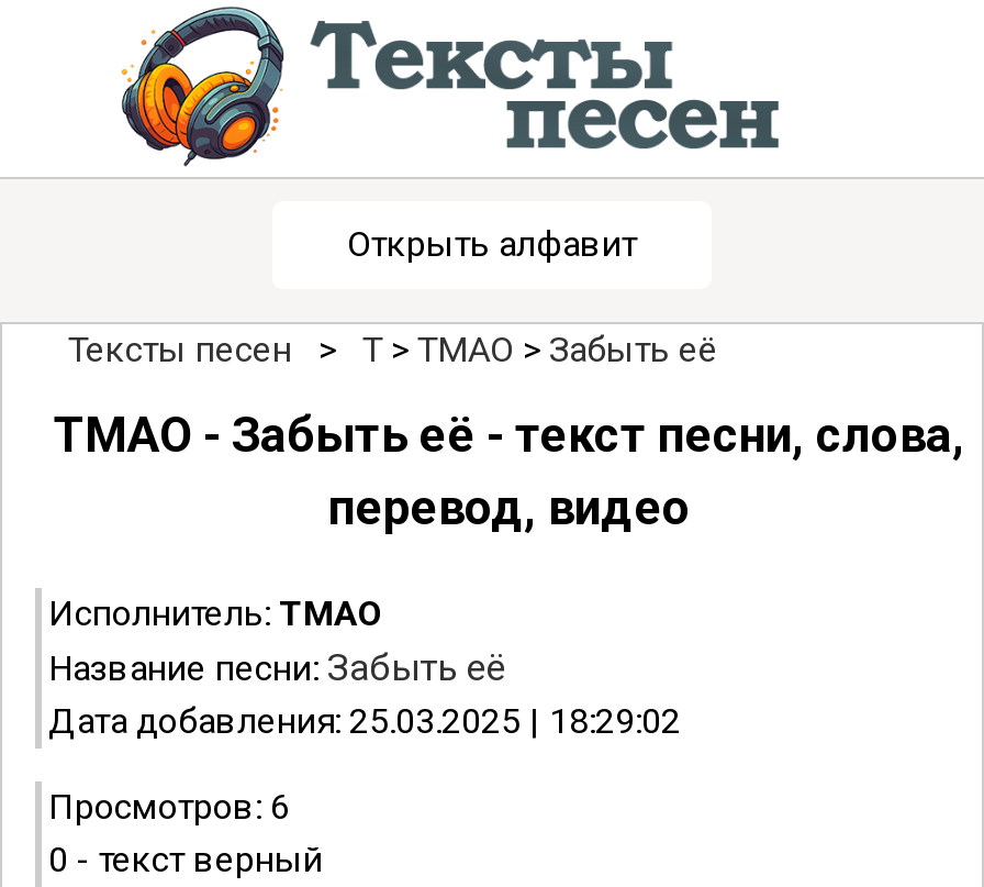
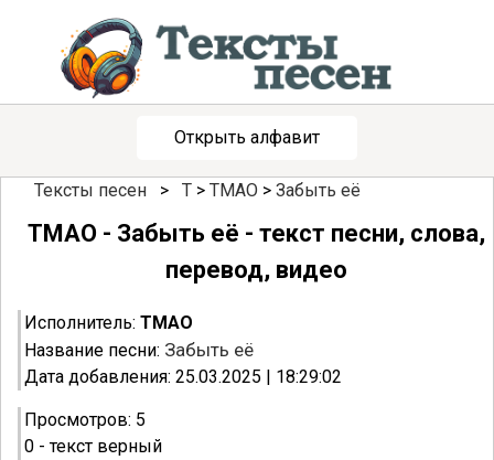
[48,786,290,828] Просмотров: 6 -> [24,409,146,430] Просмотров: 5

